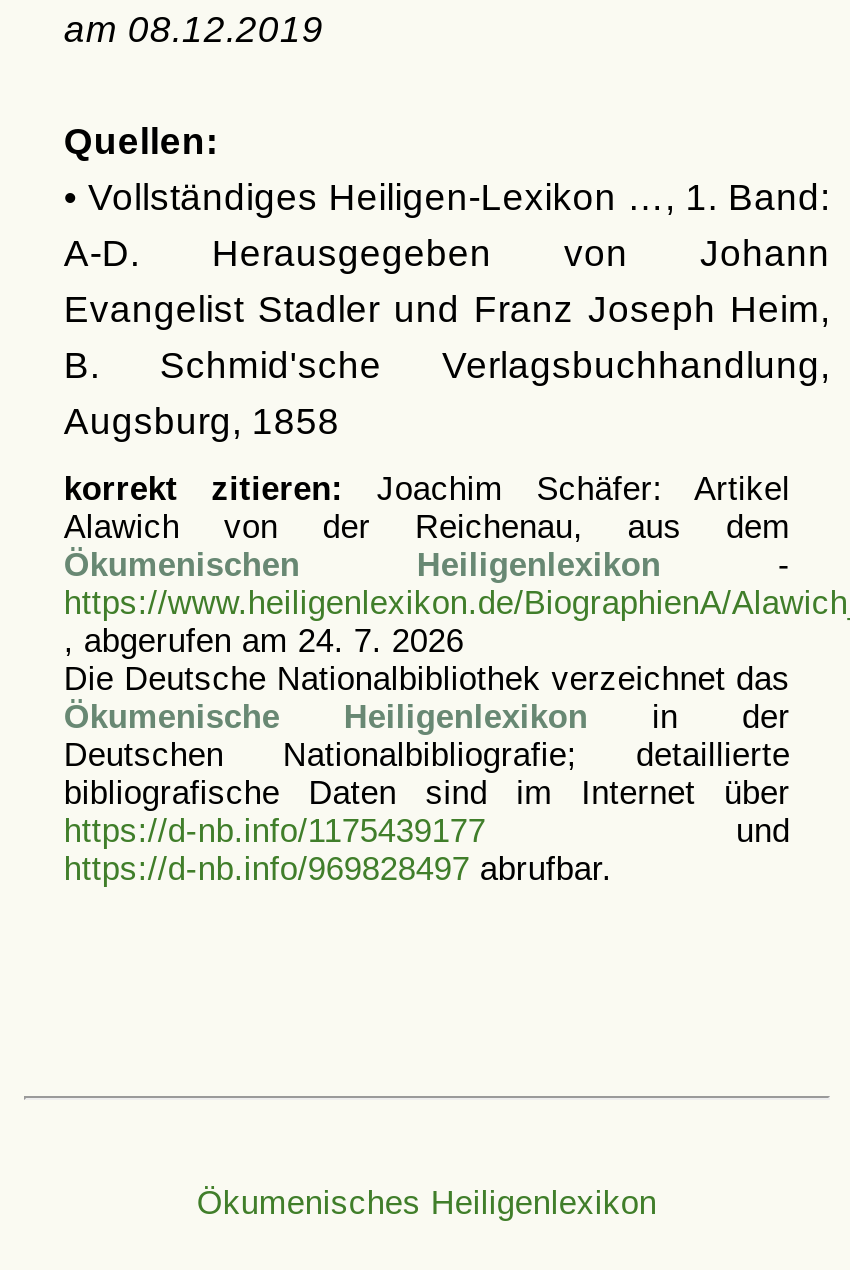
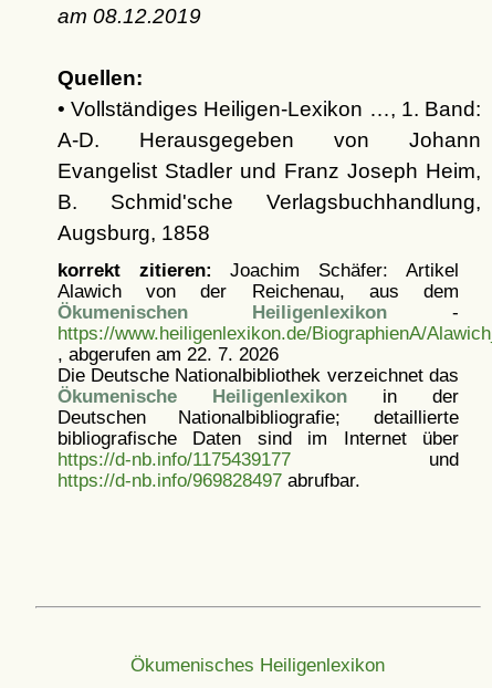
[64,622,464,658] , abgerufen am 24. 7. 2026 -> [57,344,278,364] , abgerufen am 22. 7. 2026

